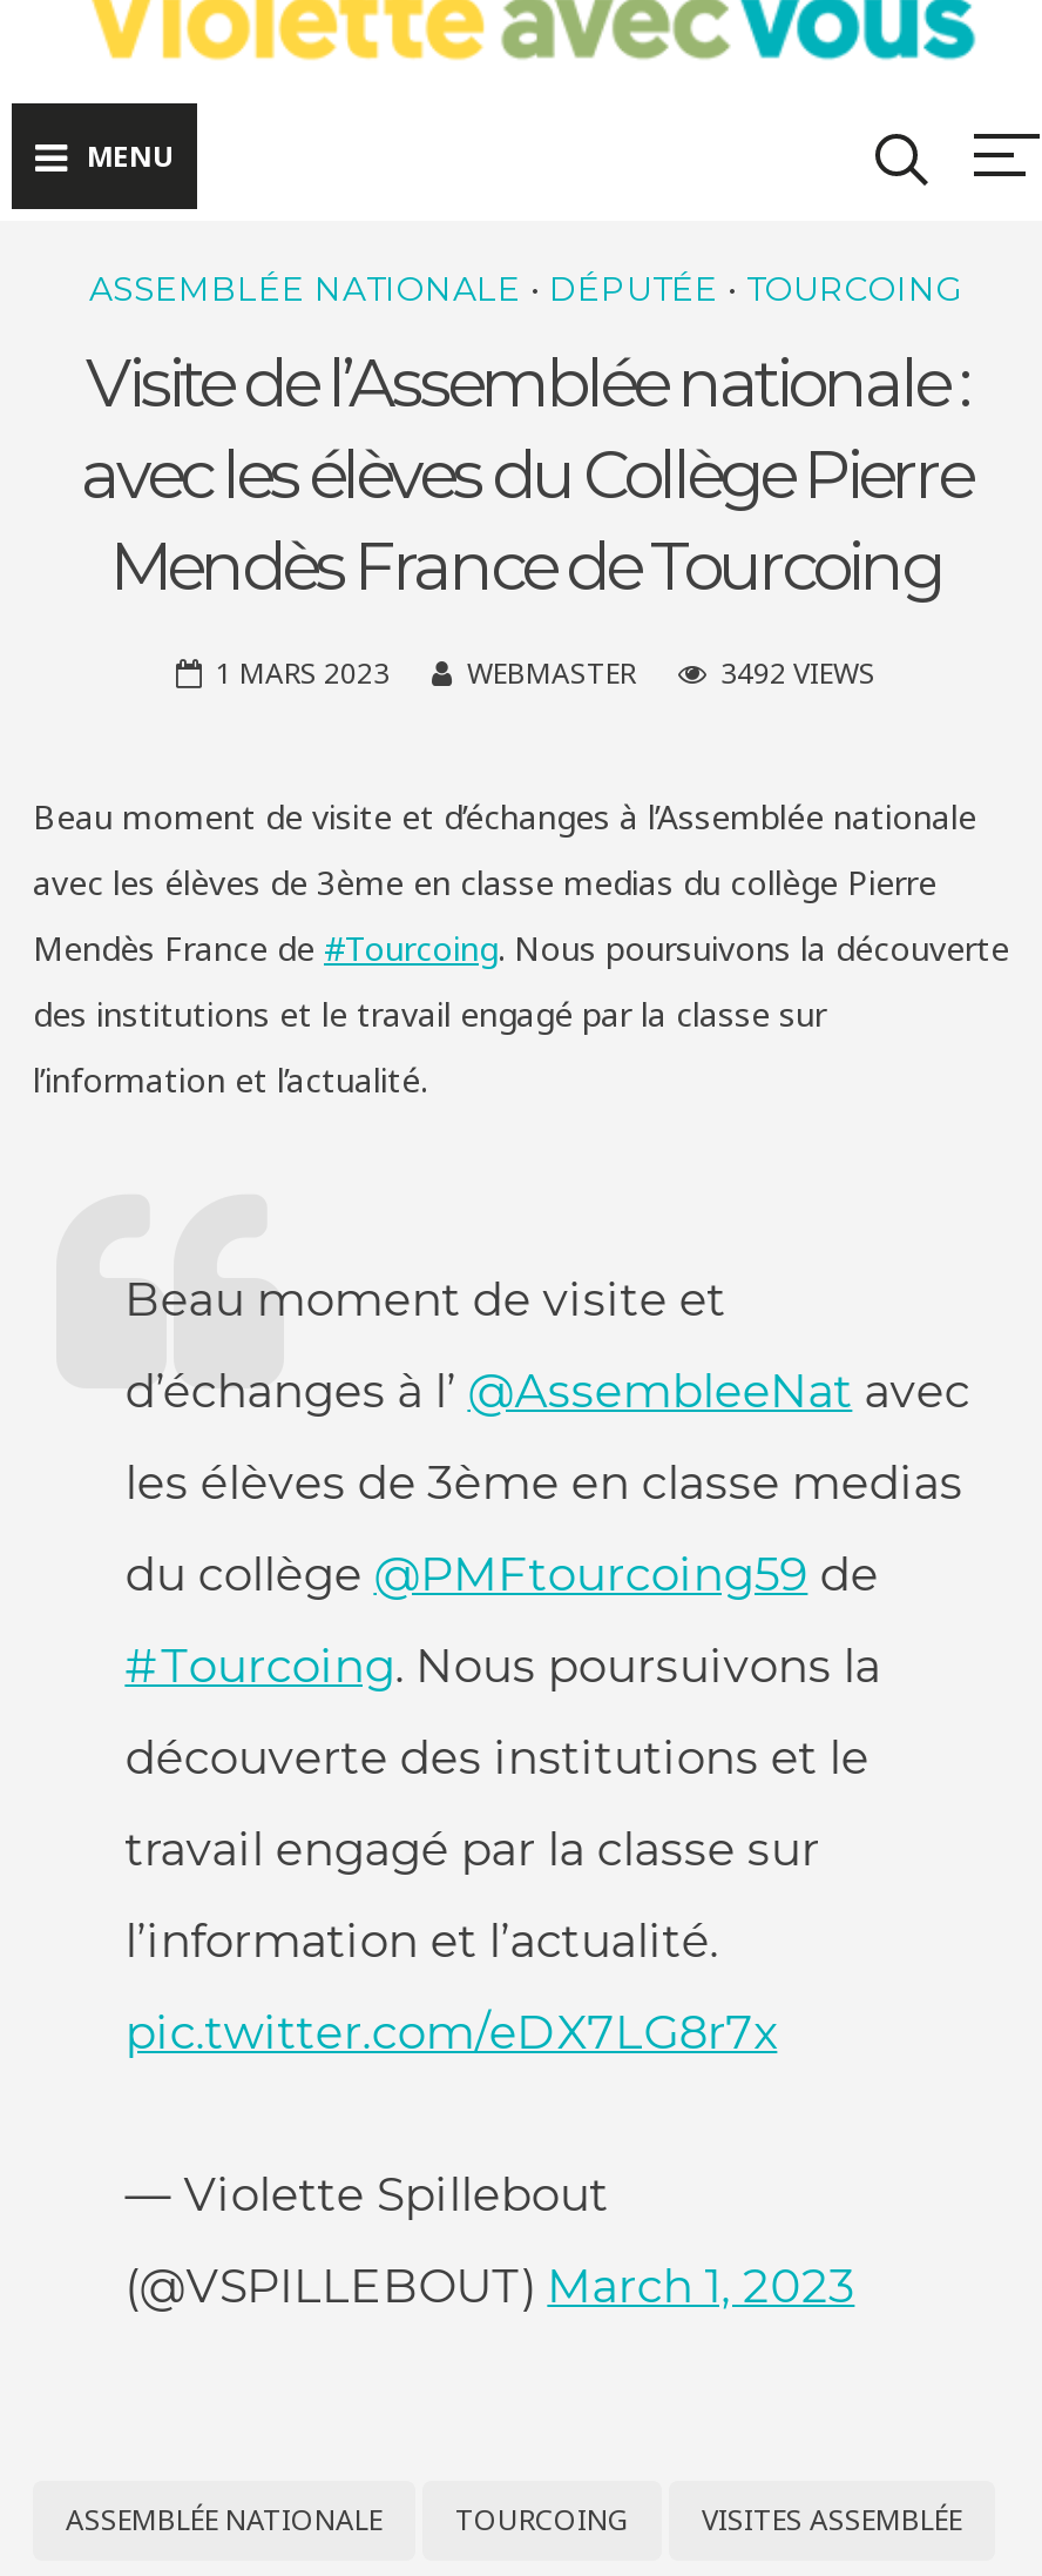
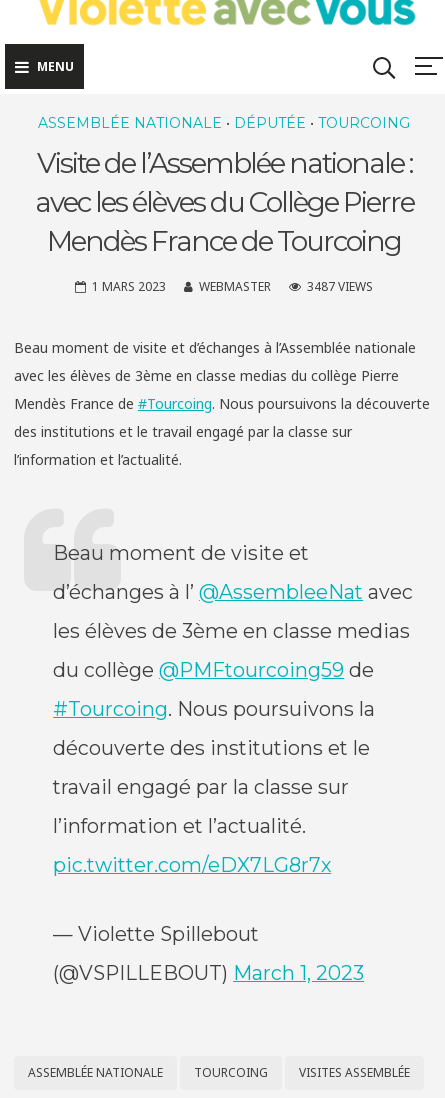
[720,653,875,693] 3492 VIEWS -> [307,278,373,295] 3487 VIEWS

